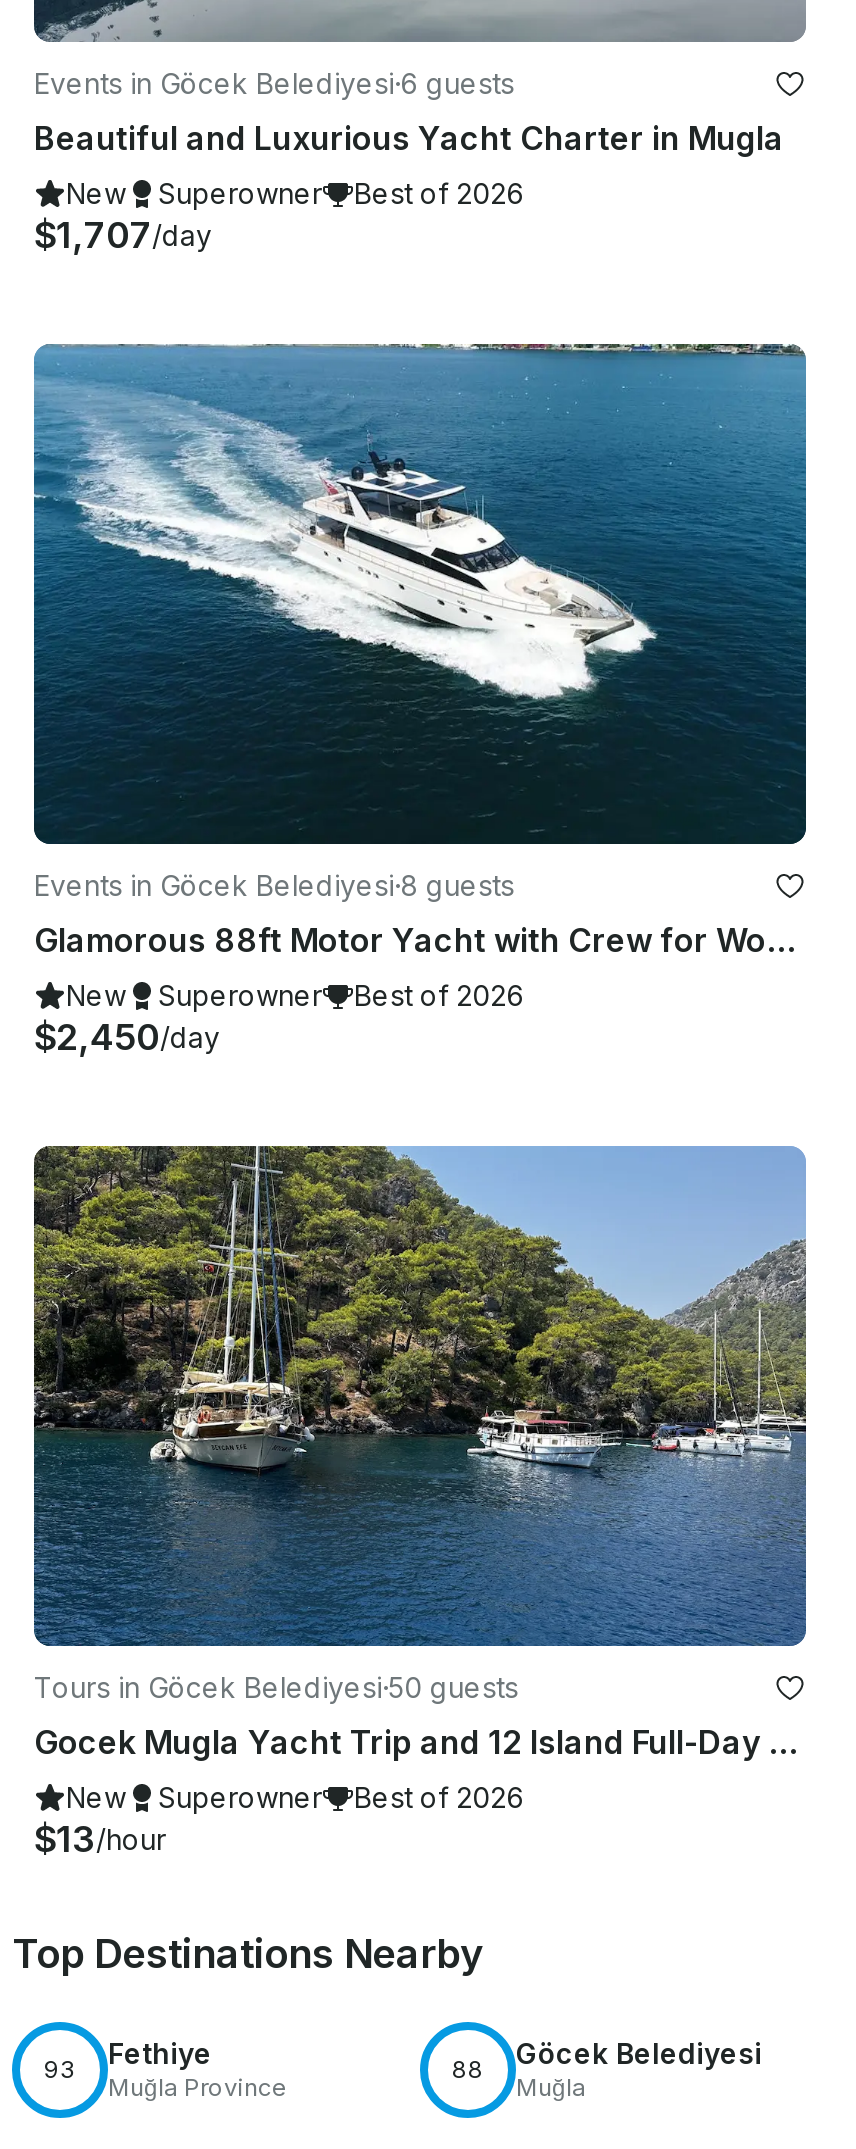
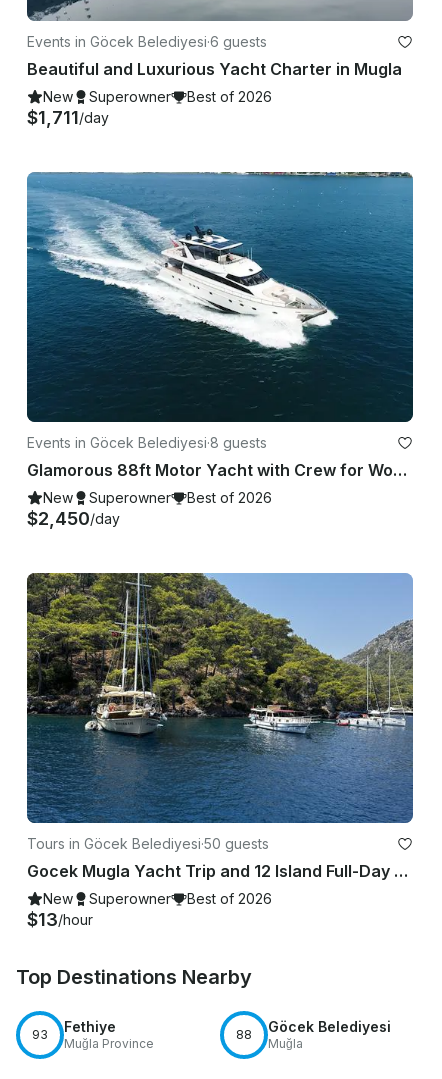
[34,213,212,255] $1,707/day -> [27,107,109,128] $1,711/day

